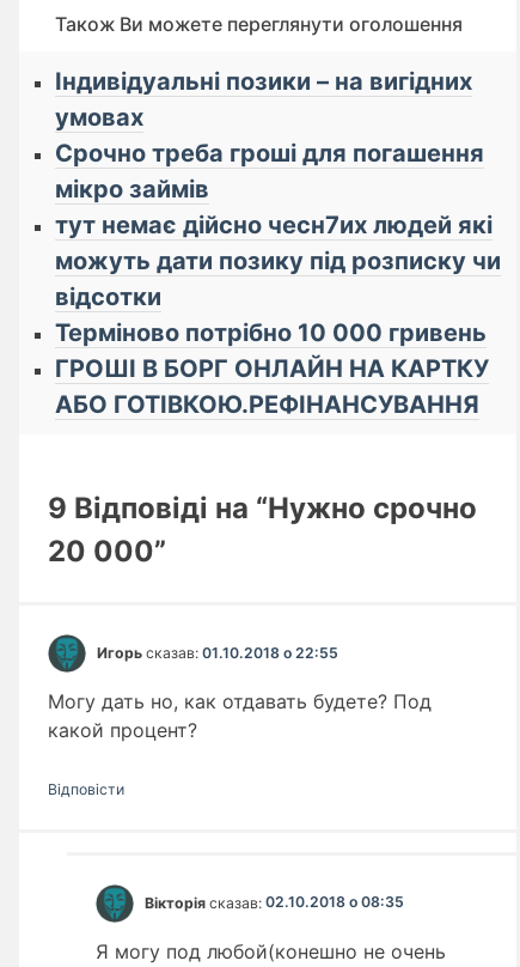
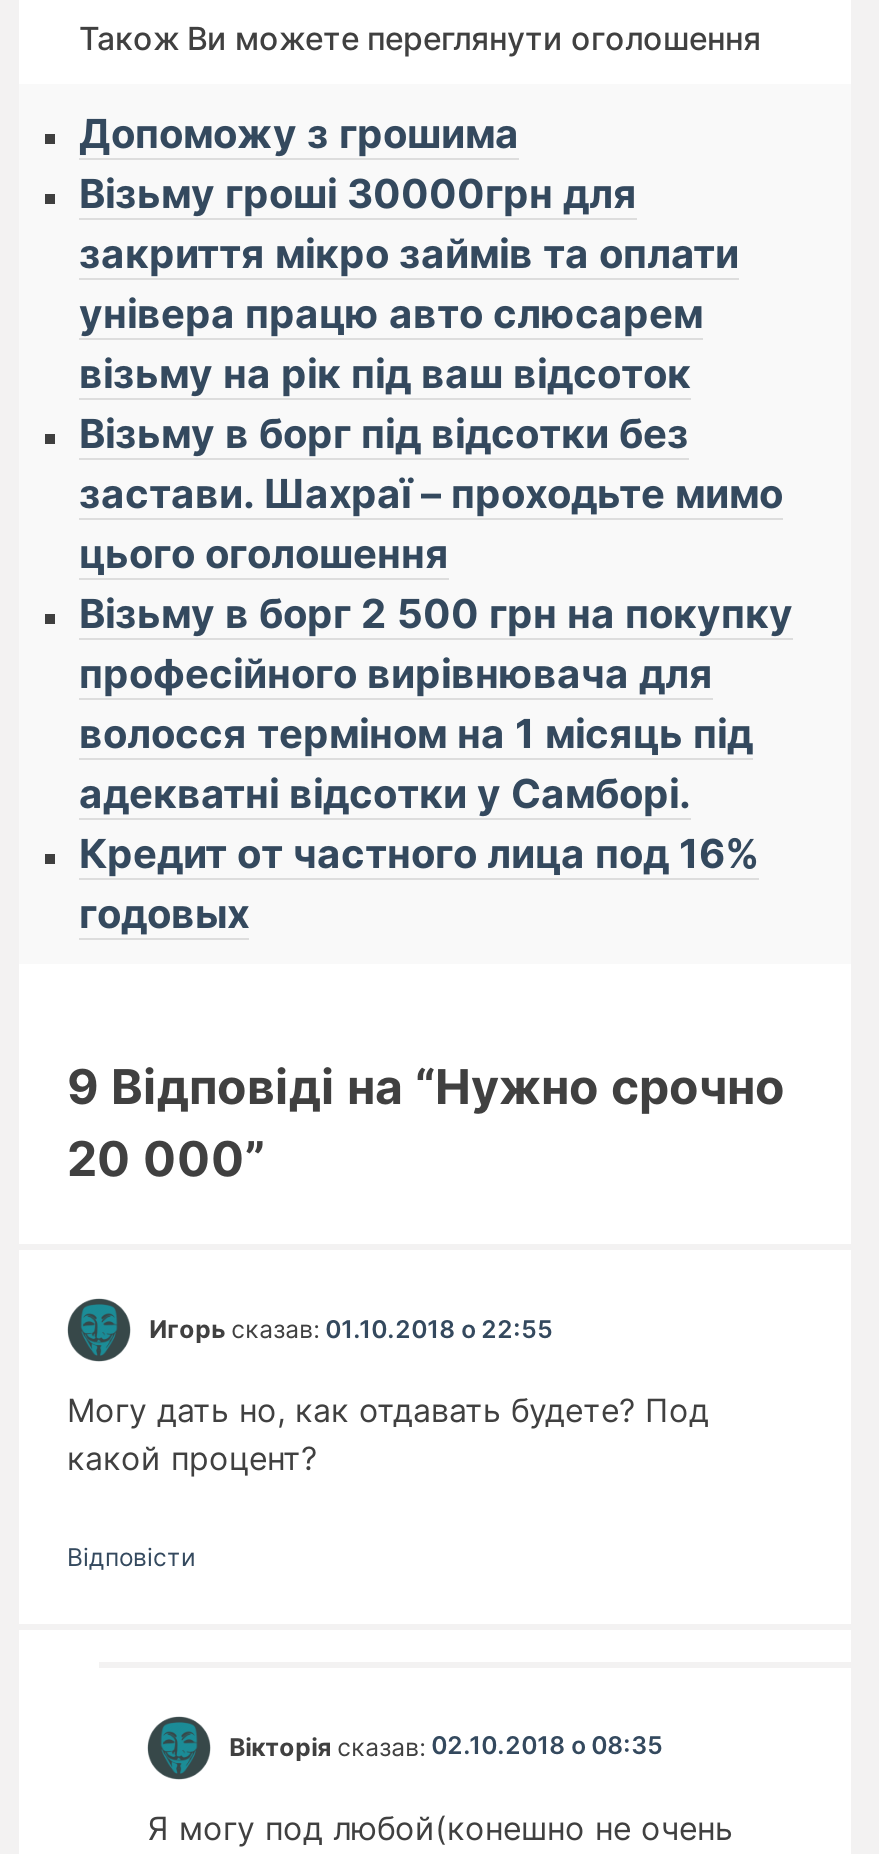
[55,67,501,419] Індивідуальні позики – на вигідних | умовах | Срочно треба гроші для погашення | мікро займів | тут немає дійсно чесн7их людей які | можуть дати позику під розписку чи | відсотки | Терміново потрібно 10 000 гривень | ГРОШІ В БОРГ ОНЛАЙН НА КАРТКУ | АБО ГОТІВКОЮ.РЕФІНАНСУВАННЯ -> [79,110,793,938] Допоможу з грошима | Візьму гроші 30000грн для | закриття мікро займів та оплати | універа працю авто слюсарем | візьму на рік під ваш відсоток | Візьму в борг під відсотки без | застави. Шахраї – проходьте мимо | цього оголошення | Візьму в борг 2 500 грн на покупку | професійного вирівнювача для | волосся терміном на 1 місяць під | адекватні відсотки у Самборі. | Кредит от частного лица под 16% | годовых

